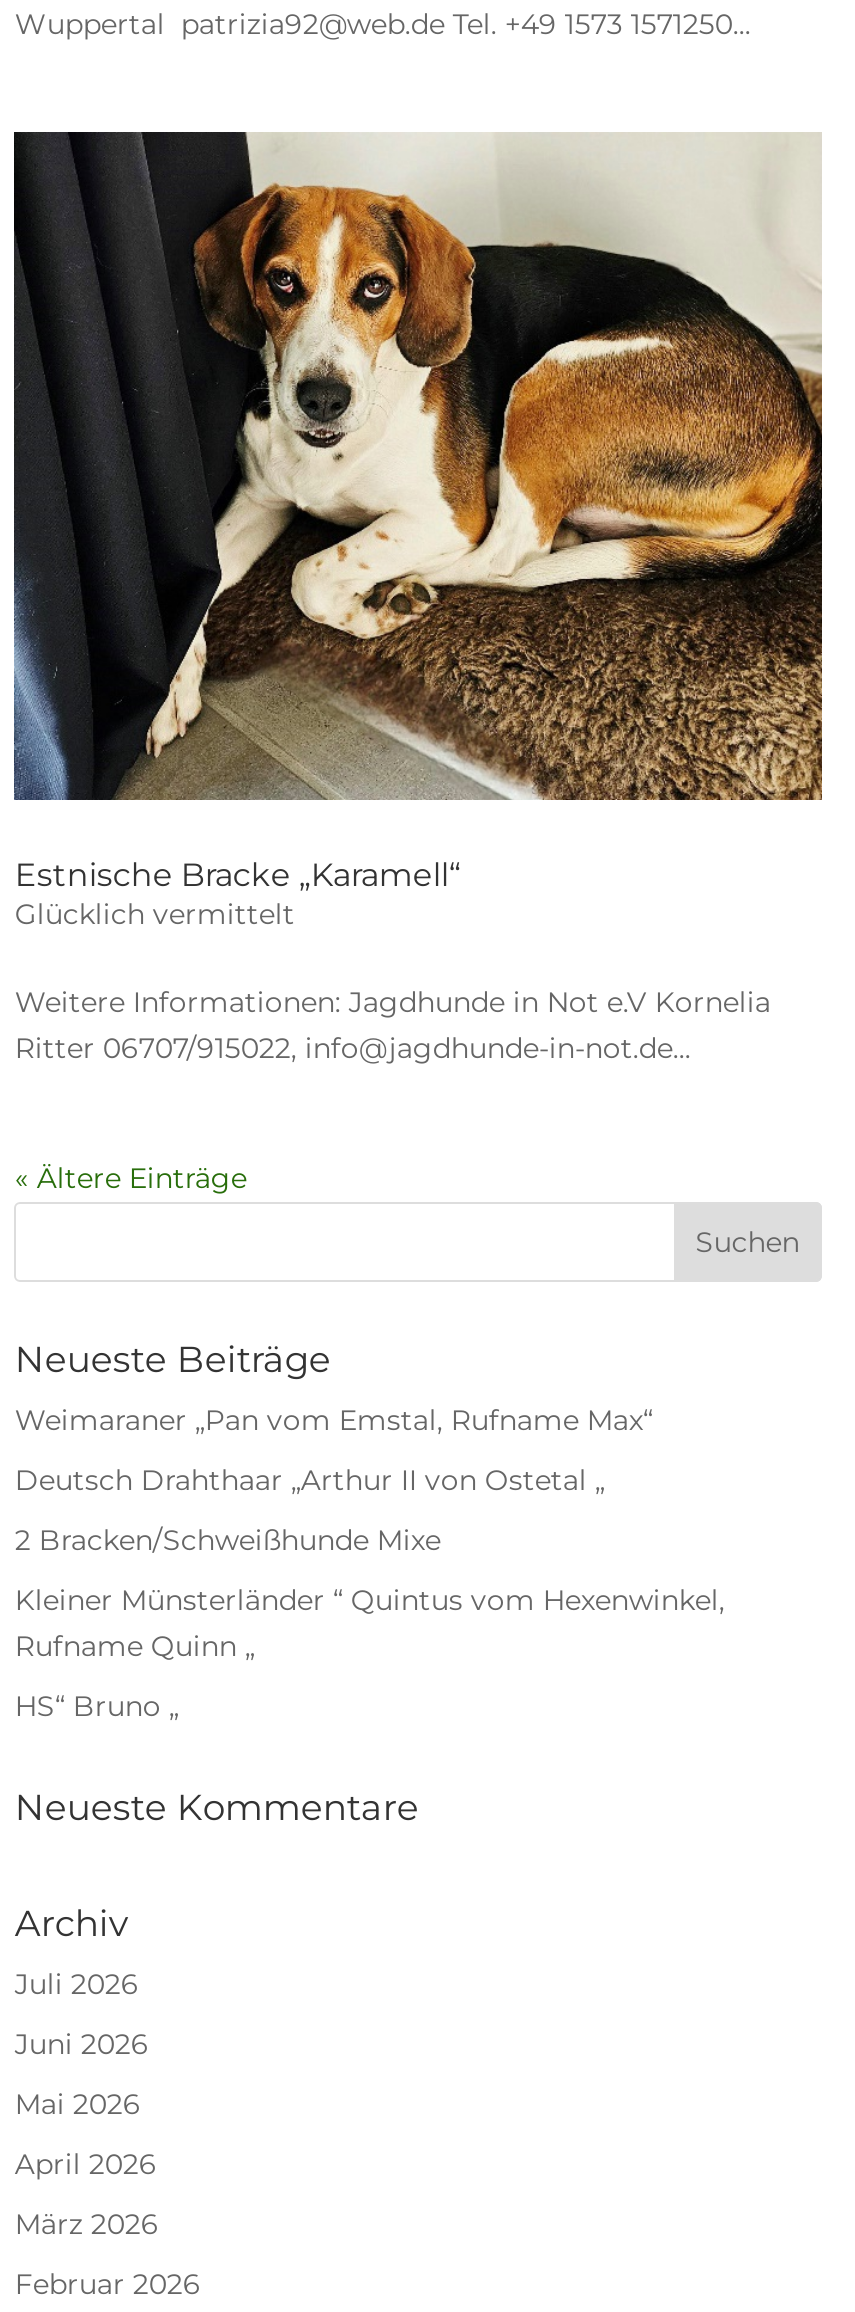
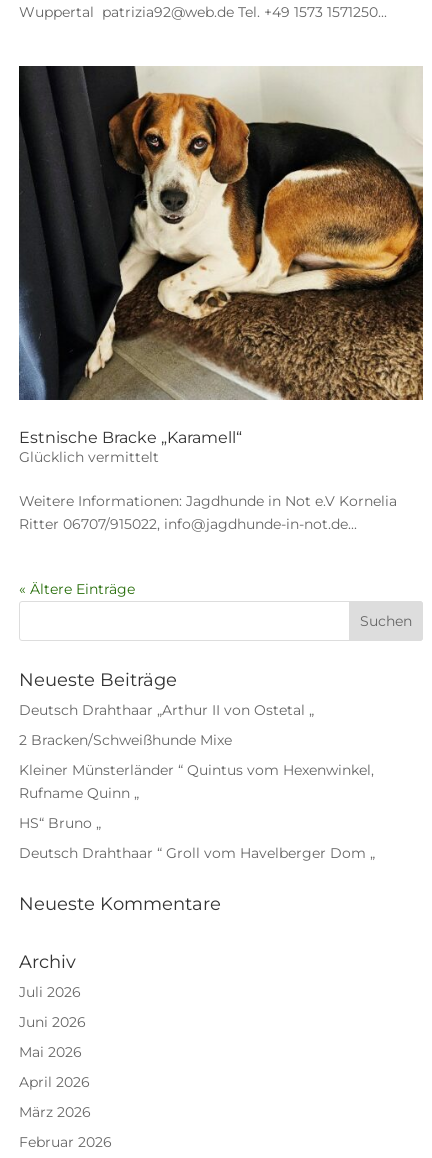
[15,1403,653,1439] Weimaraner „Pan vom Emstal, Rufname Max“ -> none
moved [15,1463,725,1725] -> [19,701,374,832]: Deutsch Drahthaar „Arthur II von Ostetal „ | 2 Bracken/Schweißhunde Mixe | Kleiner Münsterländer “ Quintus vom Hexenwinkel, | Rufname Quinn „ | HS“ Bruno „
none -> [19,844,375,862] Deutsch Drahthaar “ Groll vom Havelberger Dom „

